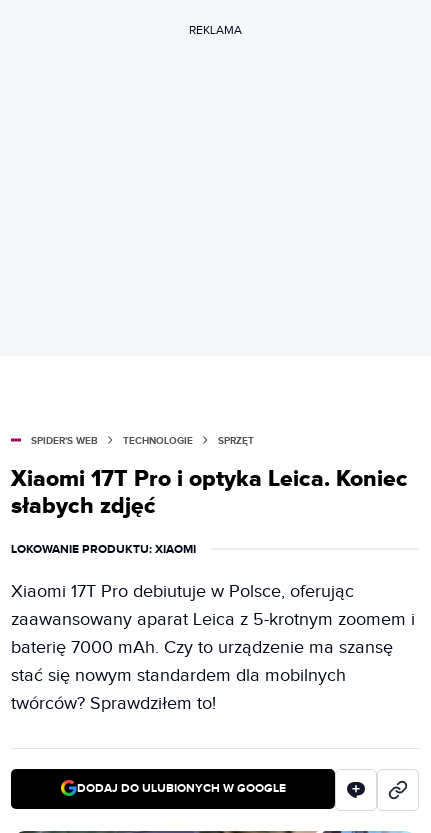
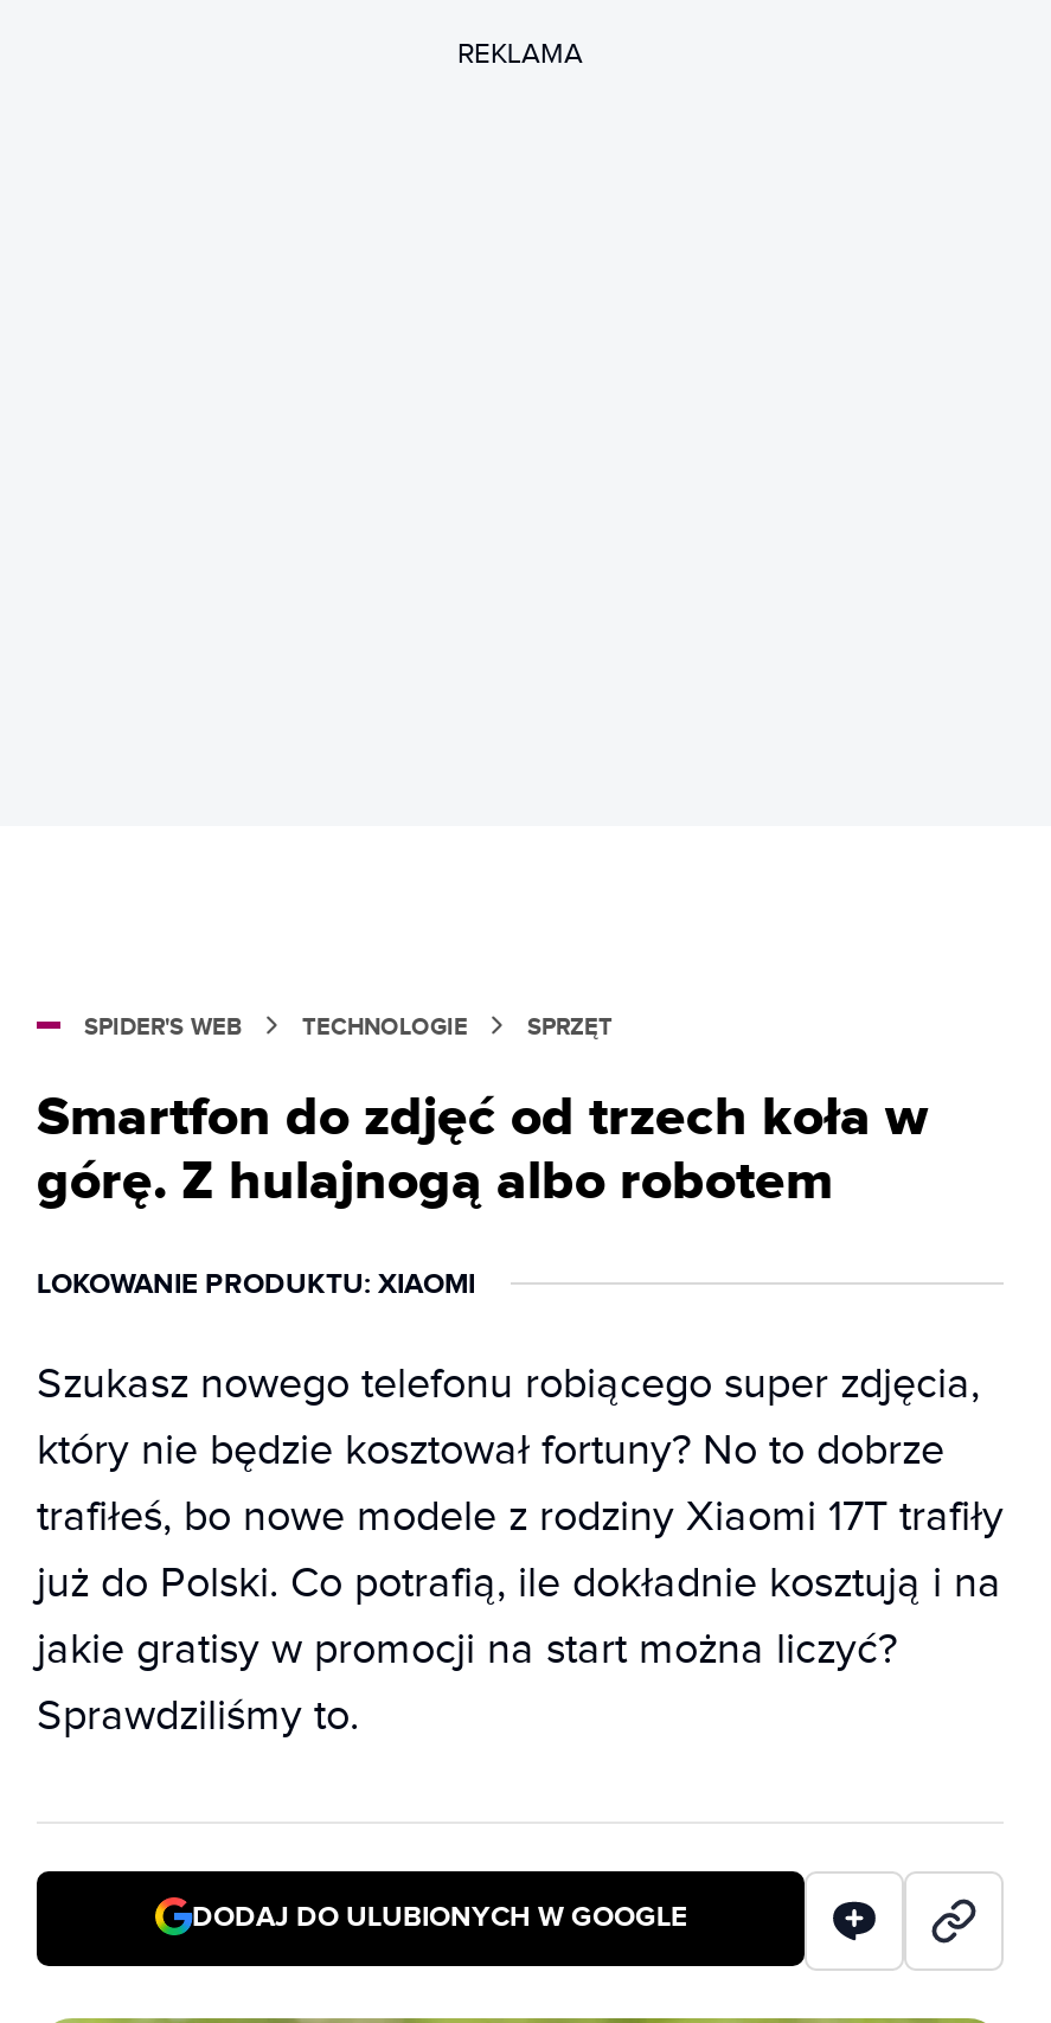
[11,465,408,520] Xiaomi 17T Pro i optyka Leica. Koniec | słabych zdjęć -> [37,1084,928,1215] Smartfon do zdjęć od trzech koła w | górę. Z hulajnogą albo robotem
[11,581,415,714] Xiaomi 17T Pro debiutuje w Polsce, oferując | zaawansowany aparat Leica z 5-krotnym zoomem i | baterię 7000 mAh. Czy to urządzenie ma szansę | stać się nowym standardem dla mobilnych | twórców? Sprawdziłem to! -> [37,1359,1004,1741] Szukasz nowego telefonu robiącego super zdjęcia, | który nie będzie kosztował fortuny? No to dobrze | trafiłeś, bo nowe modele z rodziny Xiaomi 17T trafiły | już do Polski. Co potrafią, ile dokładnie kosztują i na | jakie gratisy w promocji na start można liczyć? | Sprawdziliśmy to.

